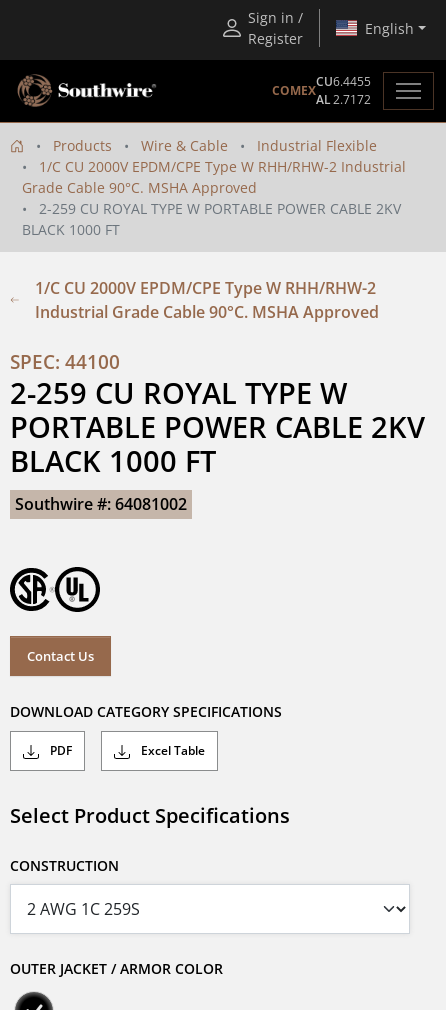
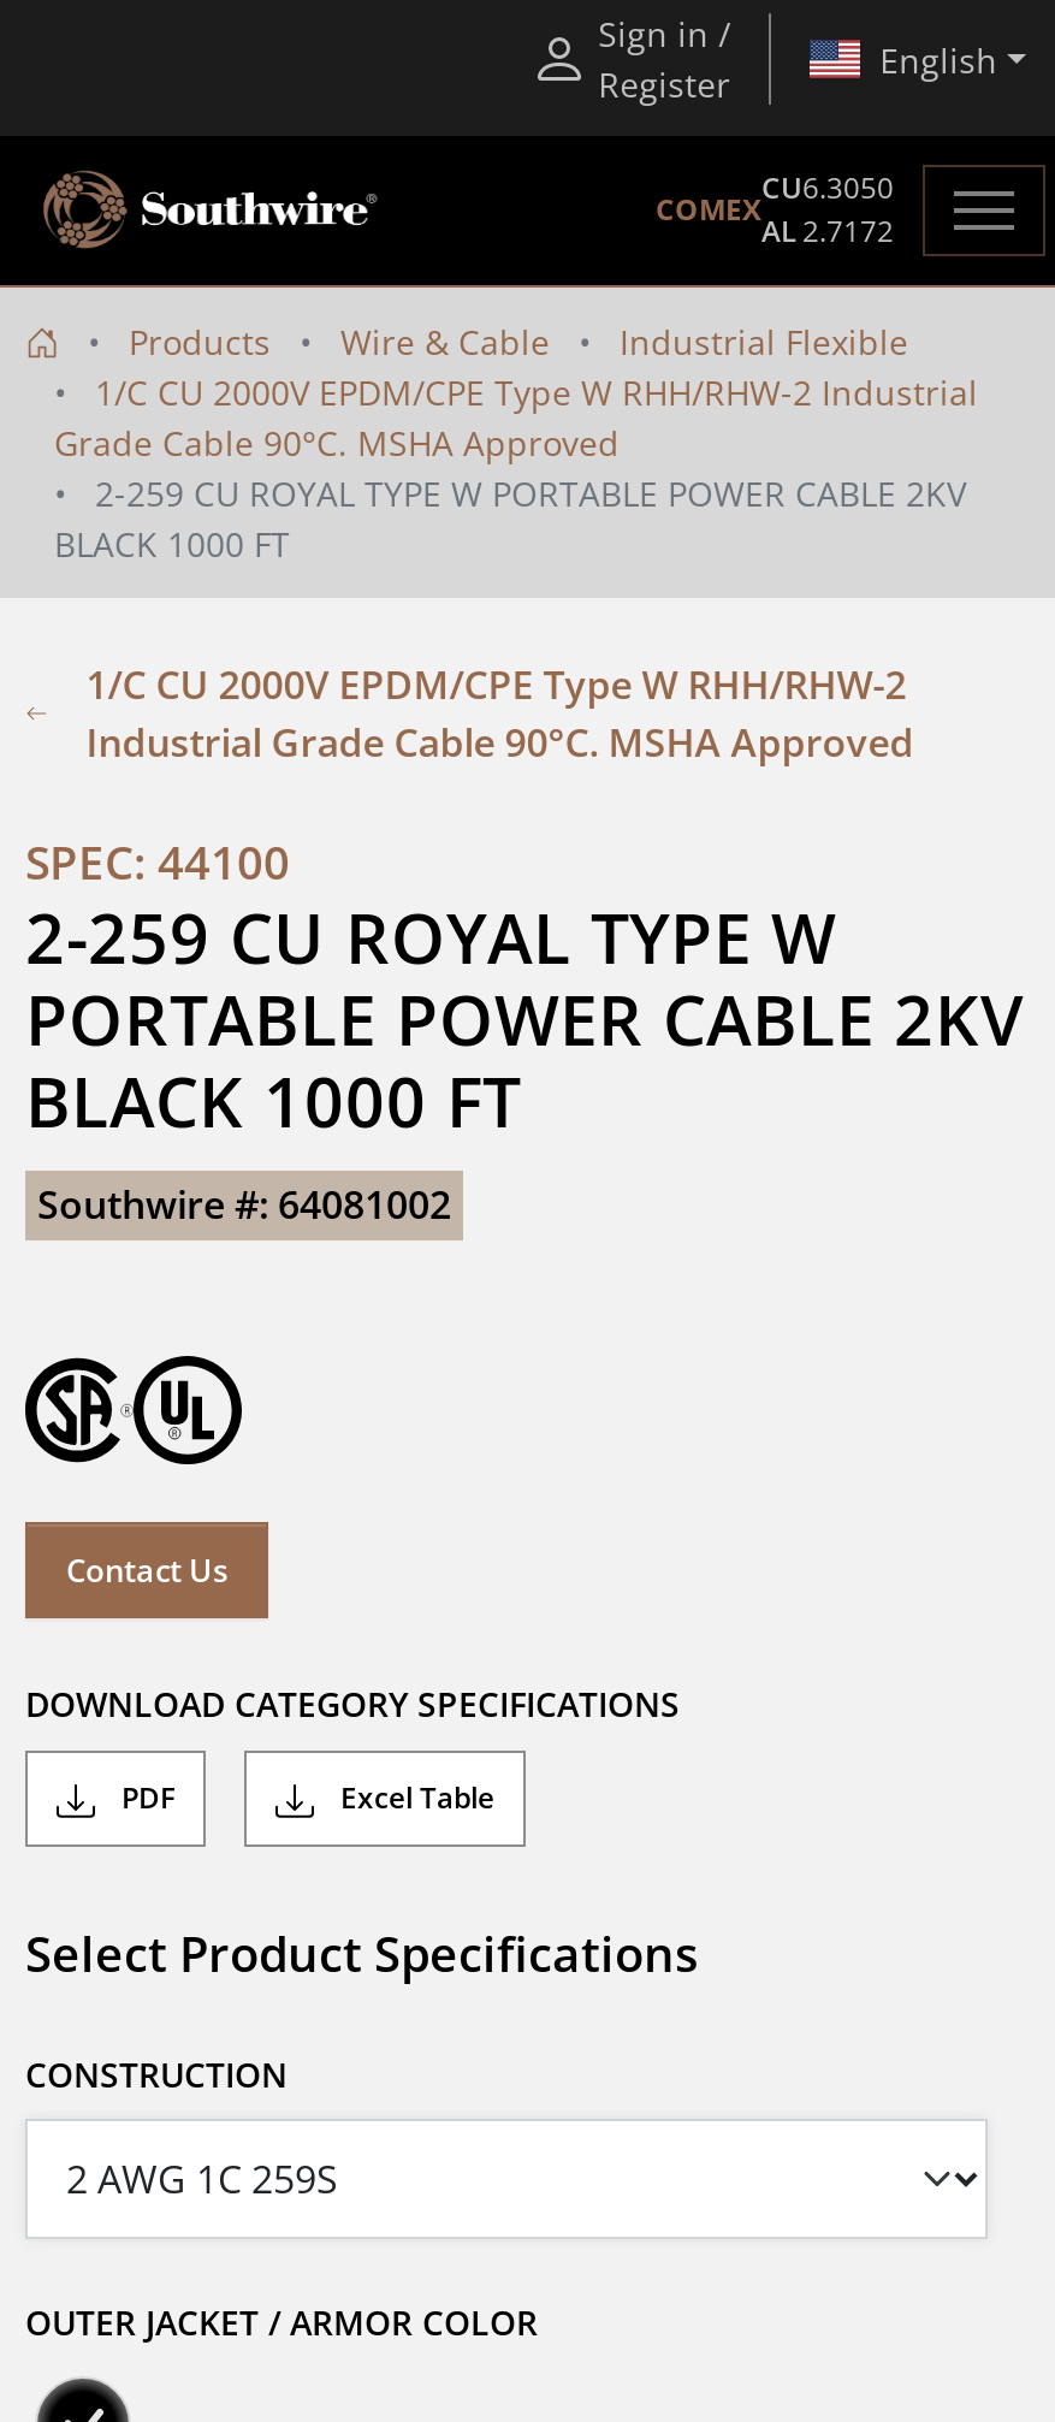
[316,73,371,90] CU6.4455 -> [761,167,894,208] CU6.3050

